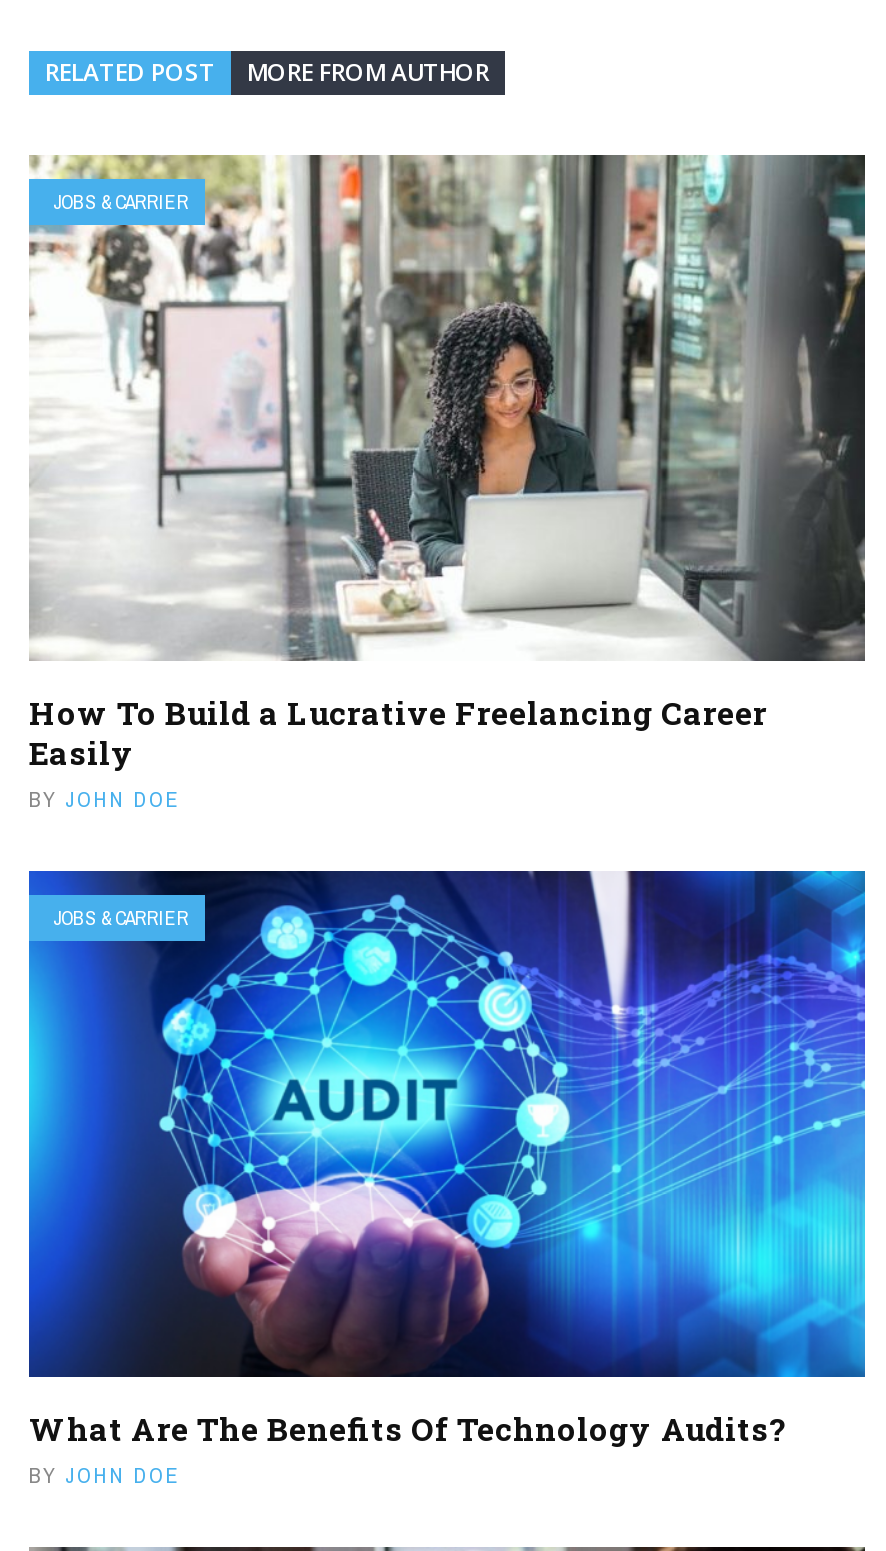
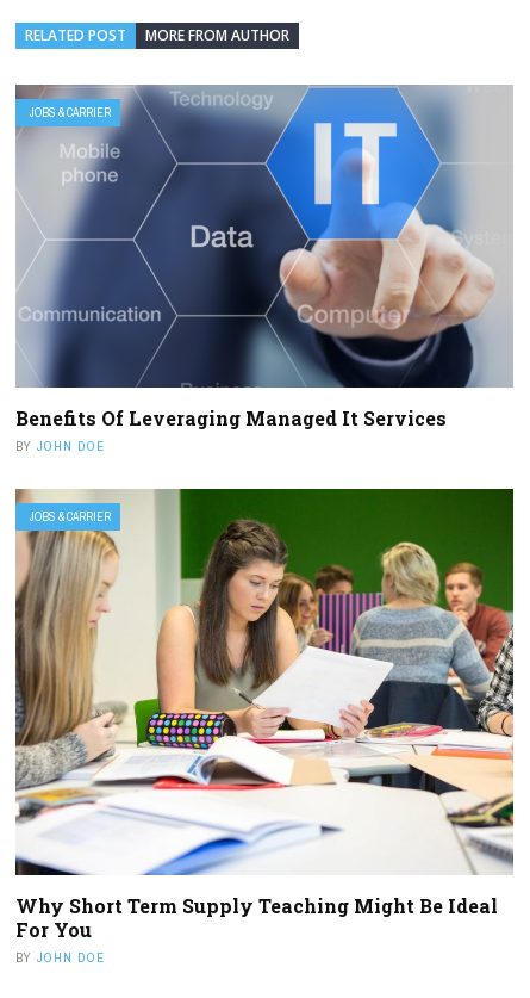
[29,154,865,773] [image] | How To Build a Lucrative Freelancing Career | Easily -> [14,83,512,430] [image] | Benefits Of Leveraging Managed It Services
moved [29,785,189,931] -> [15,437,111,524]: BY JOHN DOE | JOBS & CARRIER
[27,868,867,1450] [image] | What Are The Benefits Of Technology Audits? -> [14,488,515,942] [image] | Why Short Term Supply Teaching Might Be Ideal | For You

